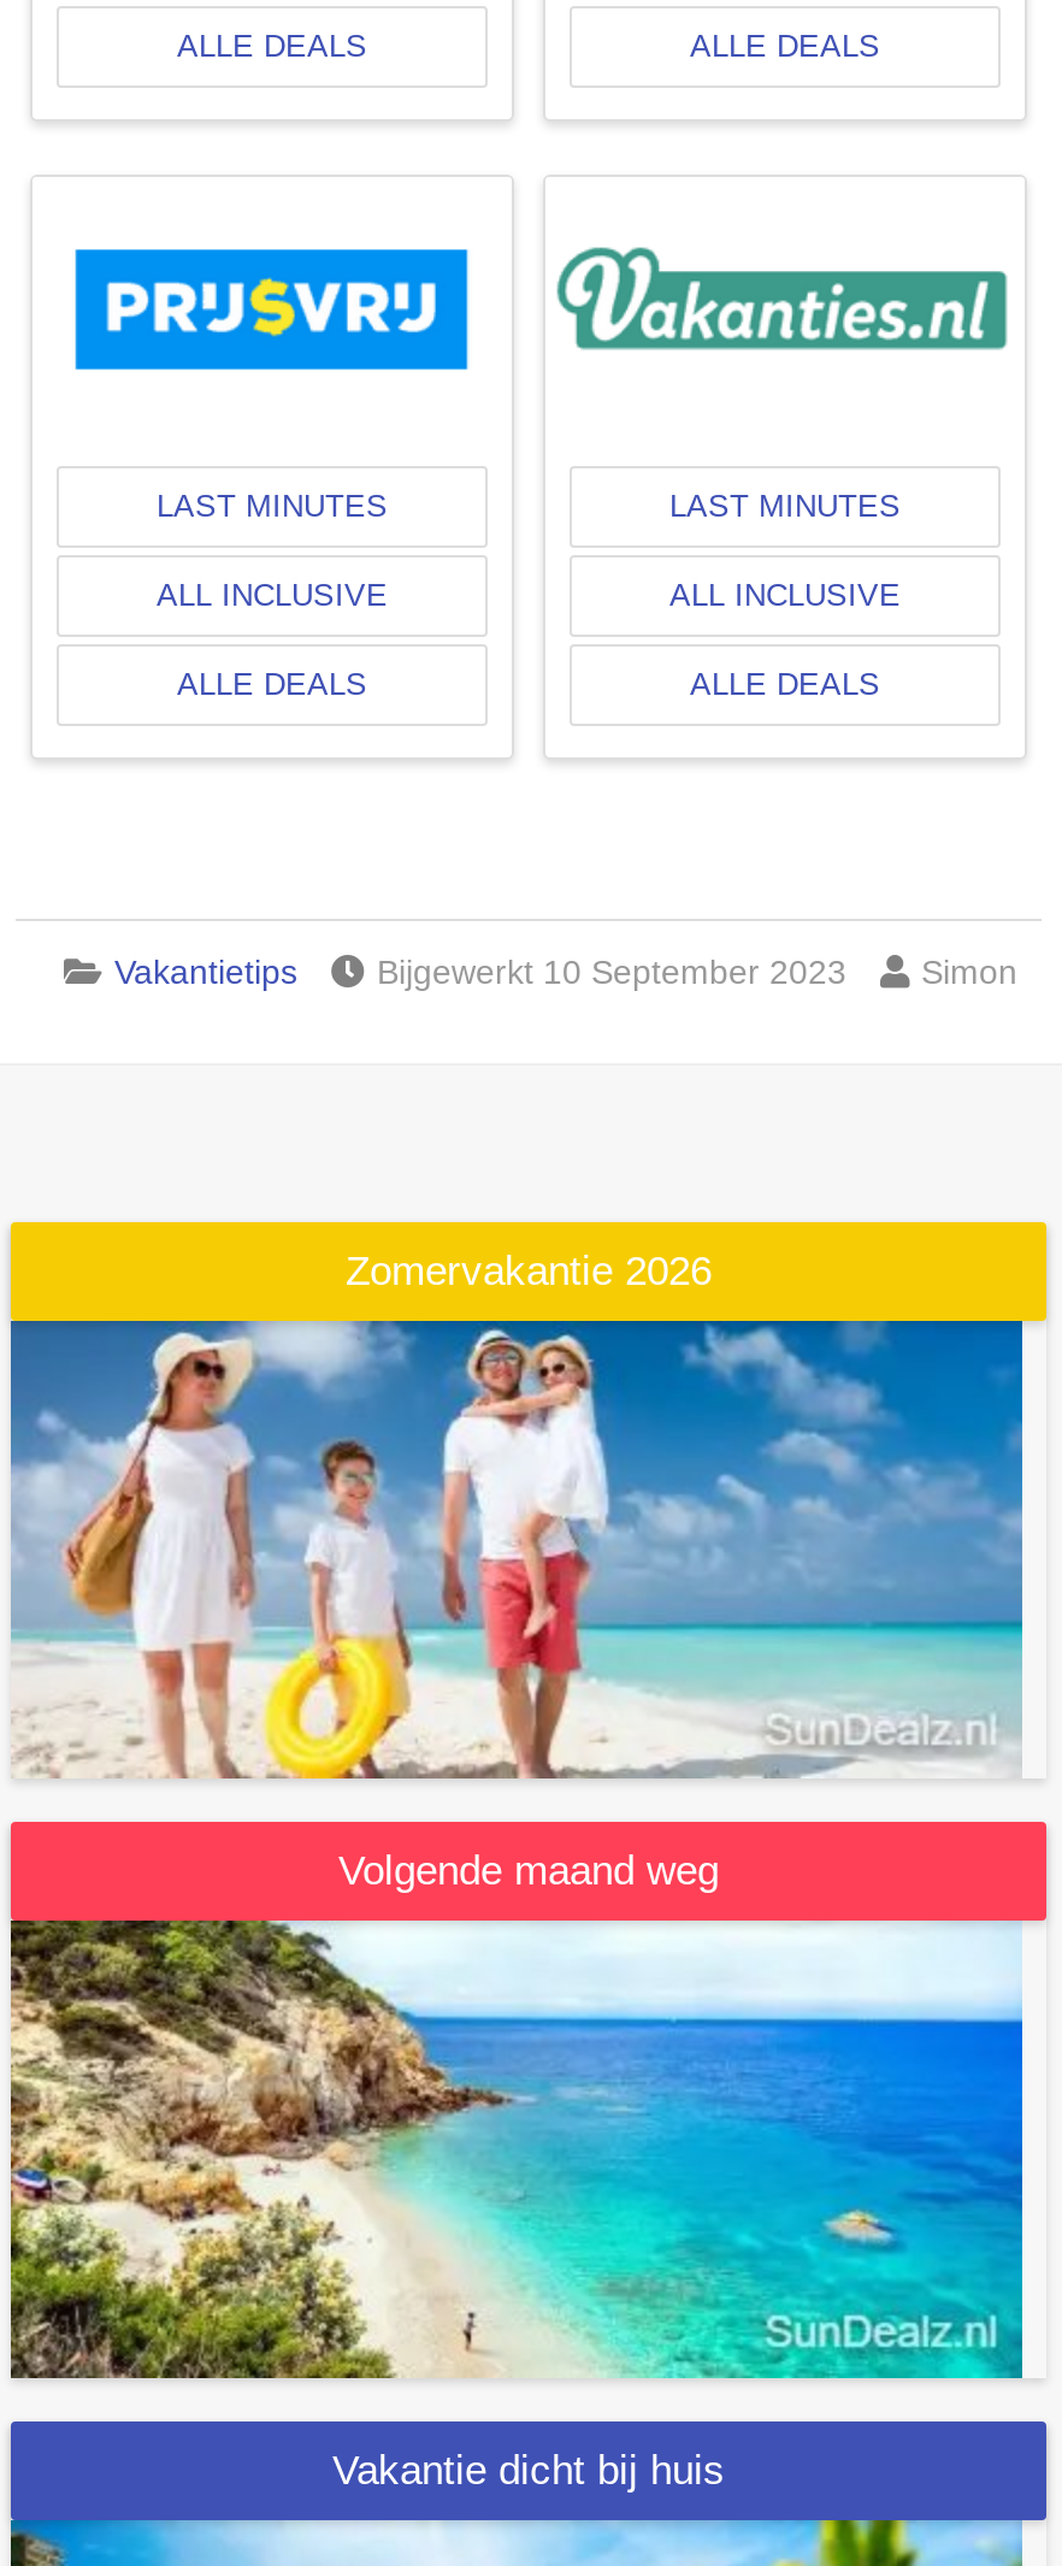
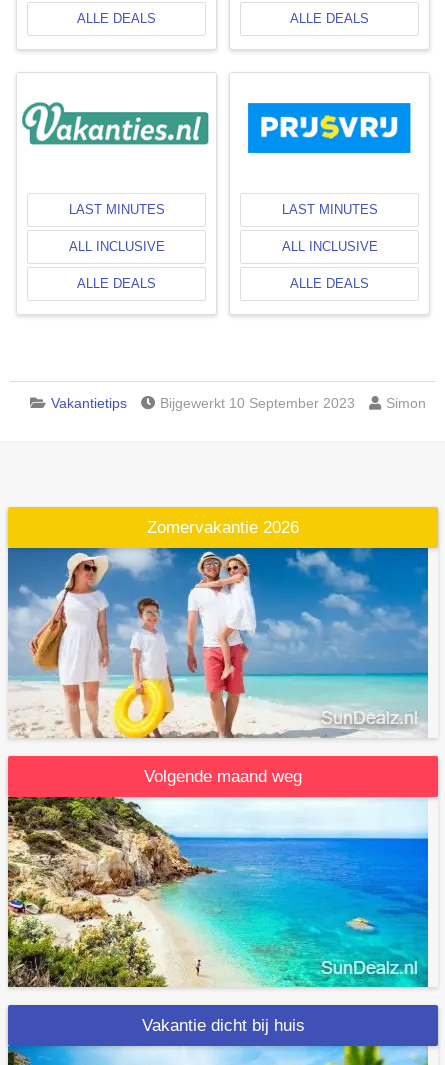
[45,247,492,372] [image] -> [21,102,209,153] [image]
[555,247,1008,370] [image] -> [235,102,421,154] [image]

